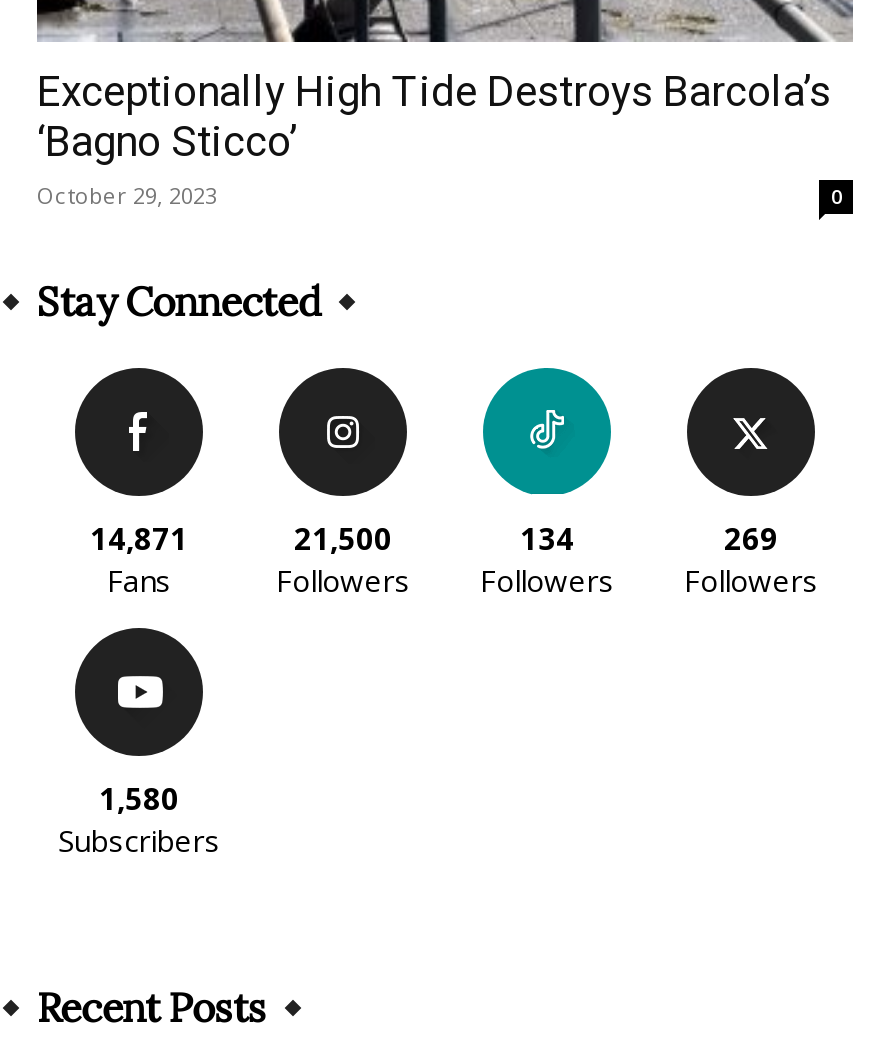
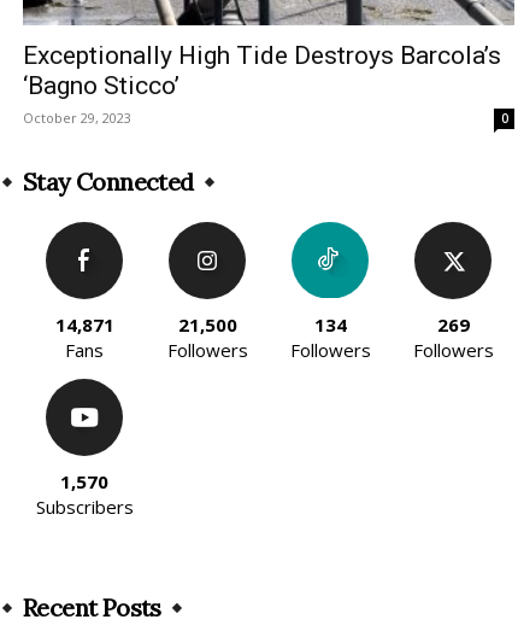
[99,779,179,819] 1,580 -> [60,470,108,494] 1,570

